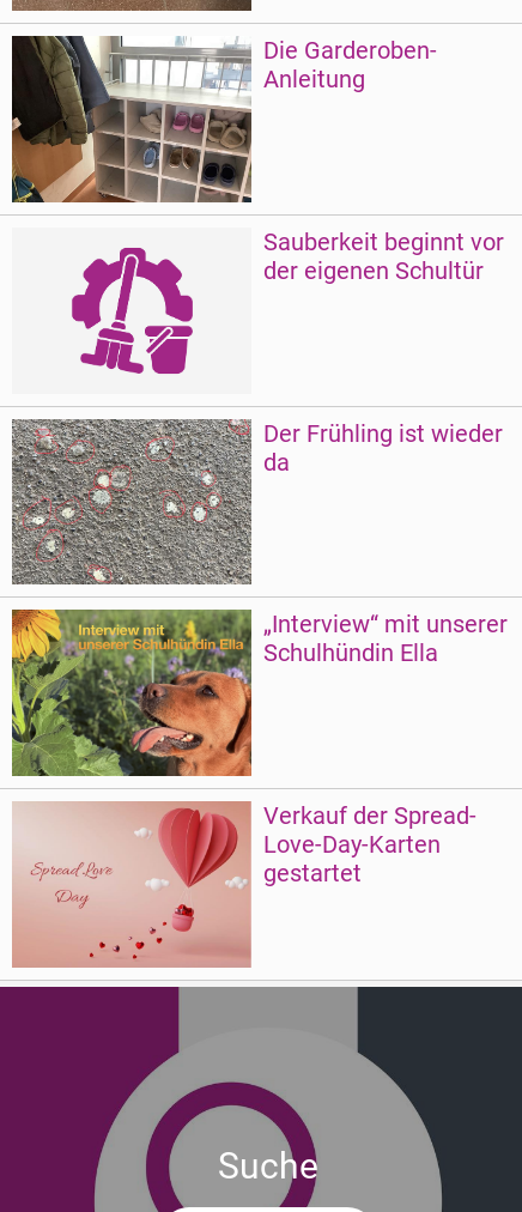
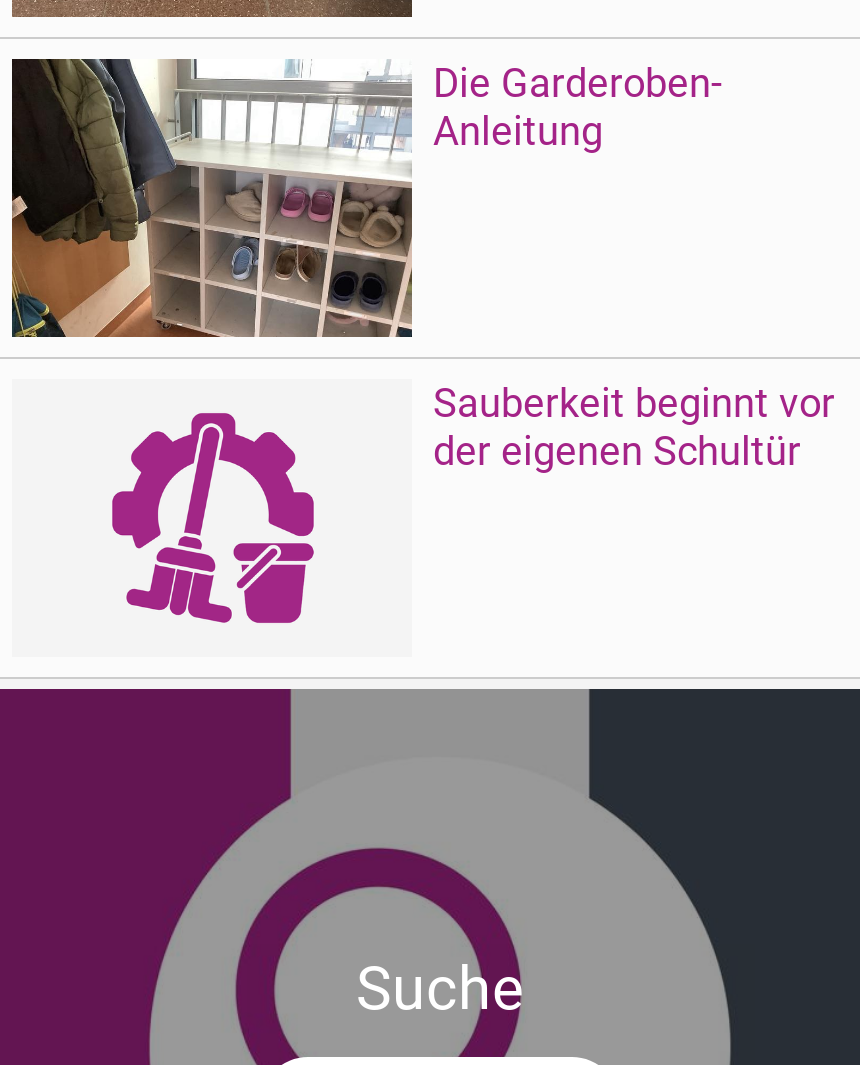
[12,412,503,586] [image] | Der Frühling ist wieder | da -> none
[11,608,508,777] [image] | „Interview“ mit unserer | Schulhündin Ella -> none
[11,800,477,969] [image] | Verkauf der Spread- | Love-Day-Karten | gestartet -> none

